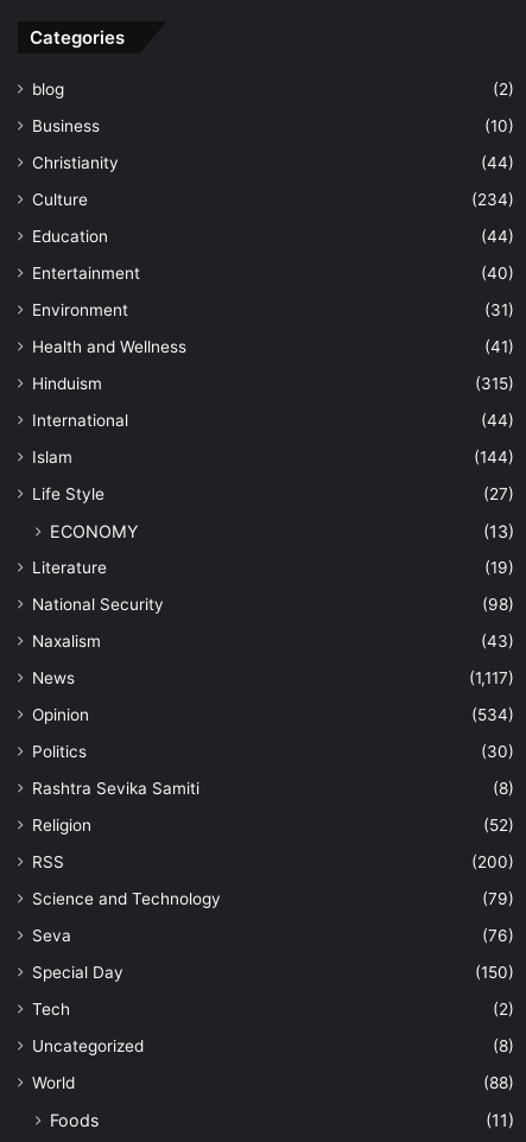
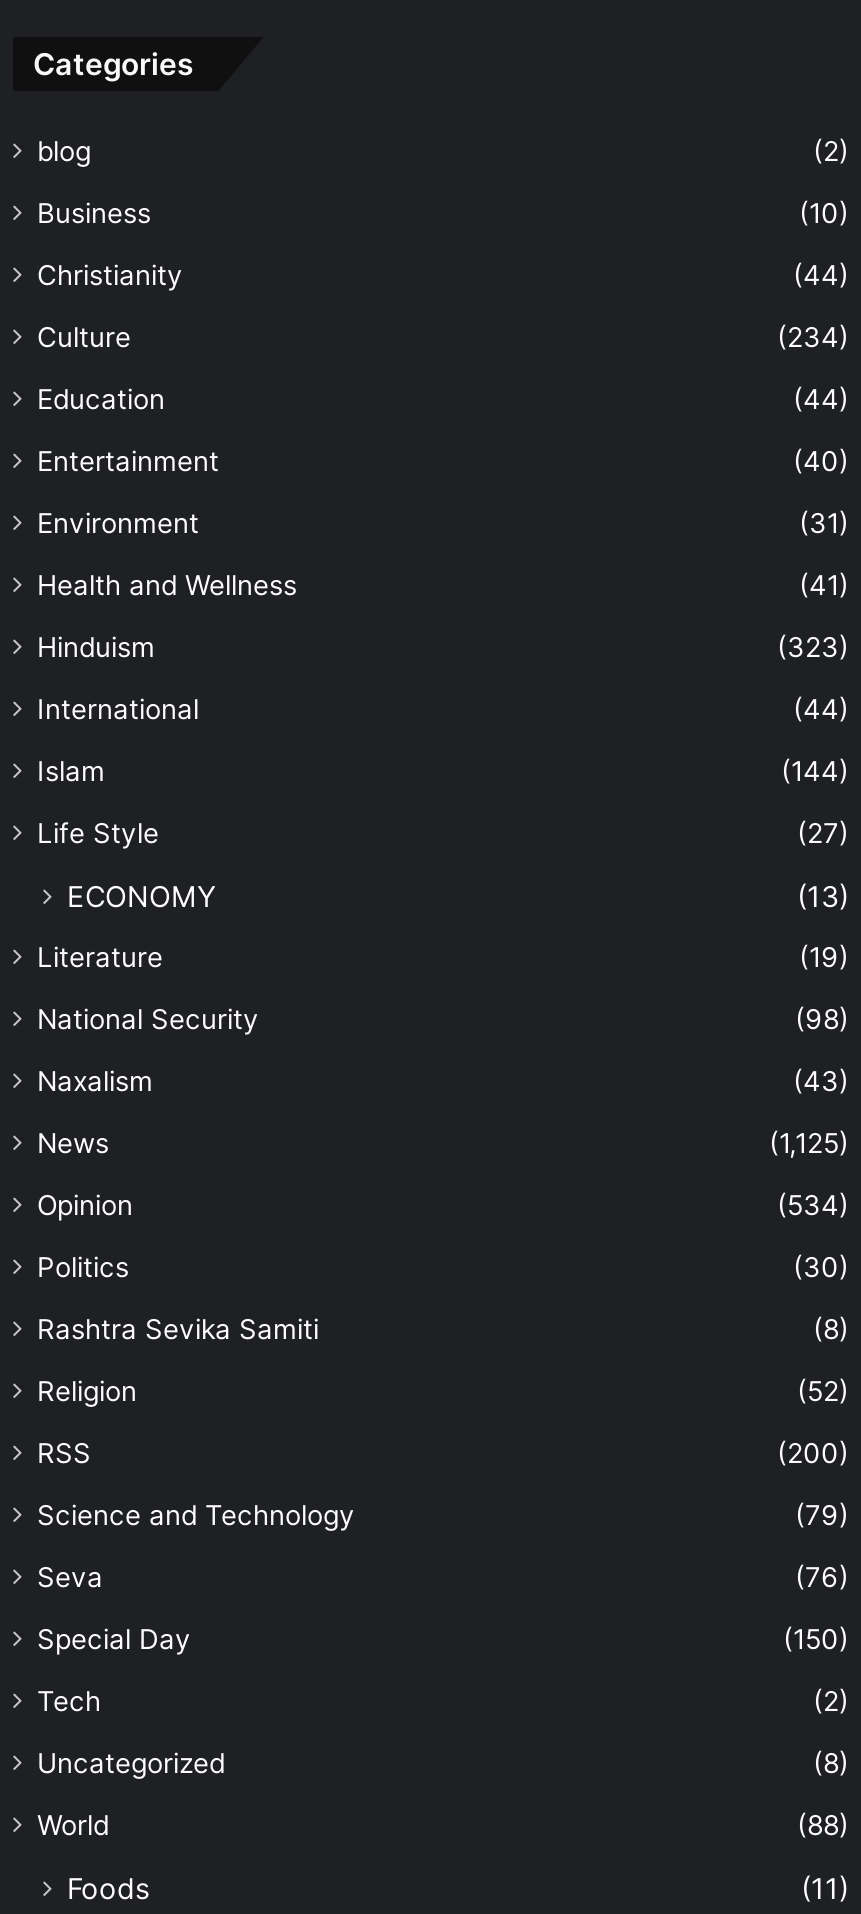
[475,374,514,393] (315) -> [777,631,849,663] (323)
[469,668,514,687] (1,117) -> [769,1127,849,1159] (1,125)

